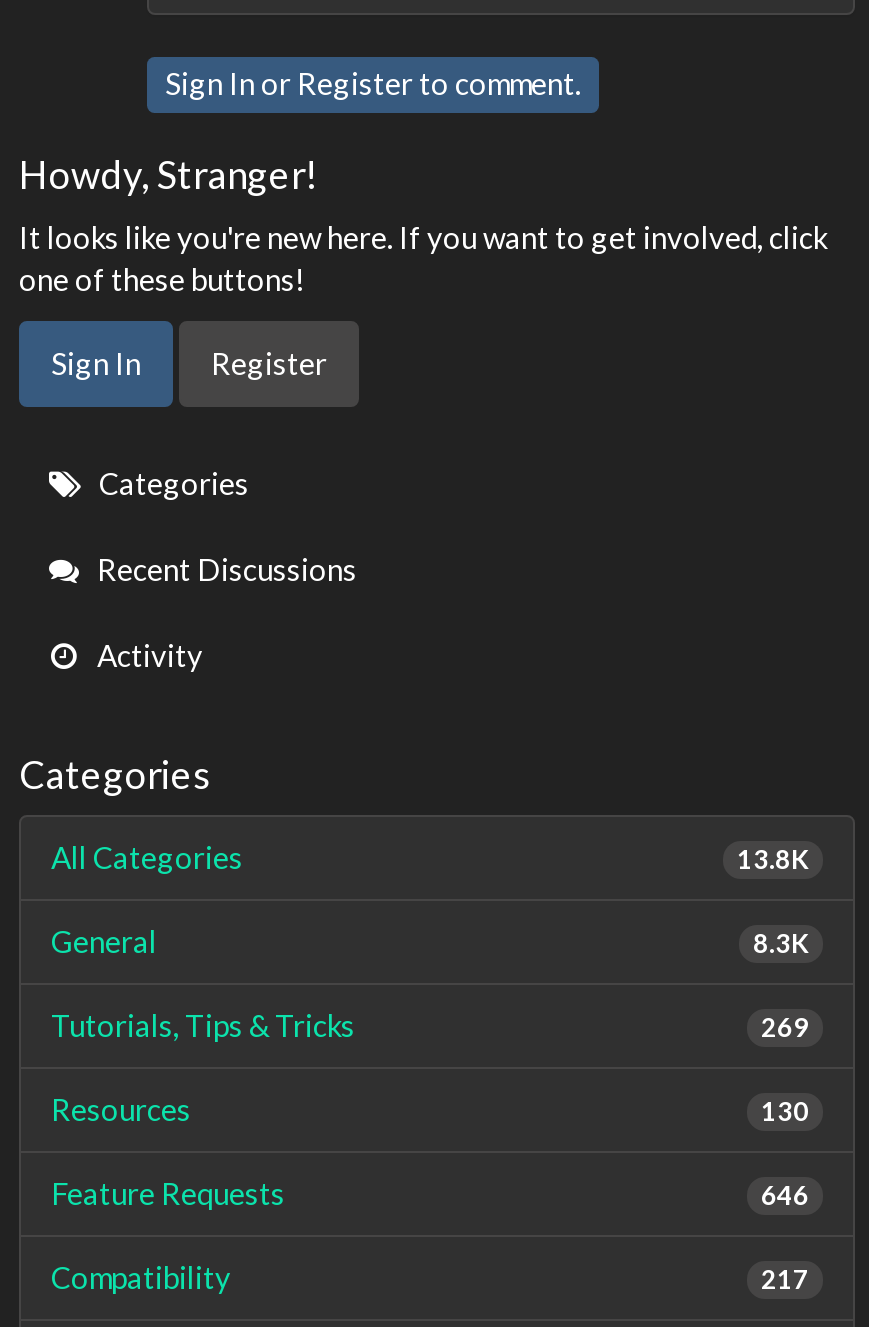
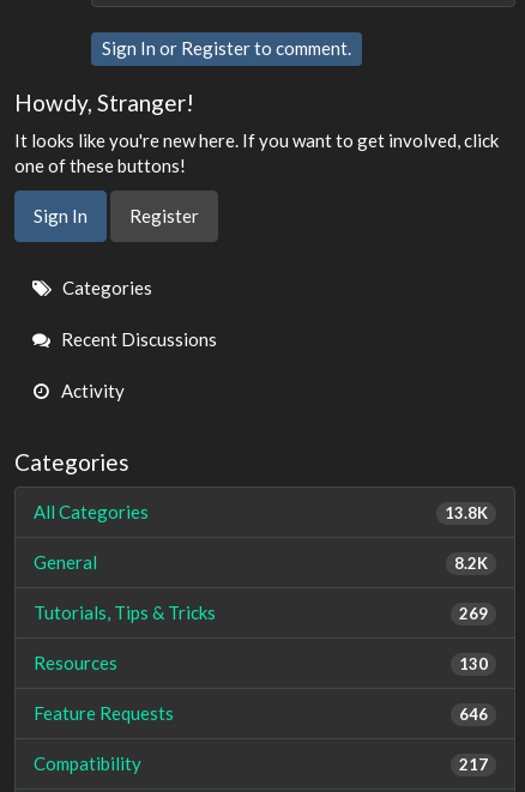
[753,927,809,959] 8.3K -> [454,554,488,573] 8.2K

